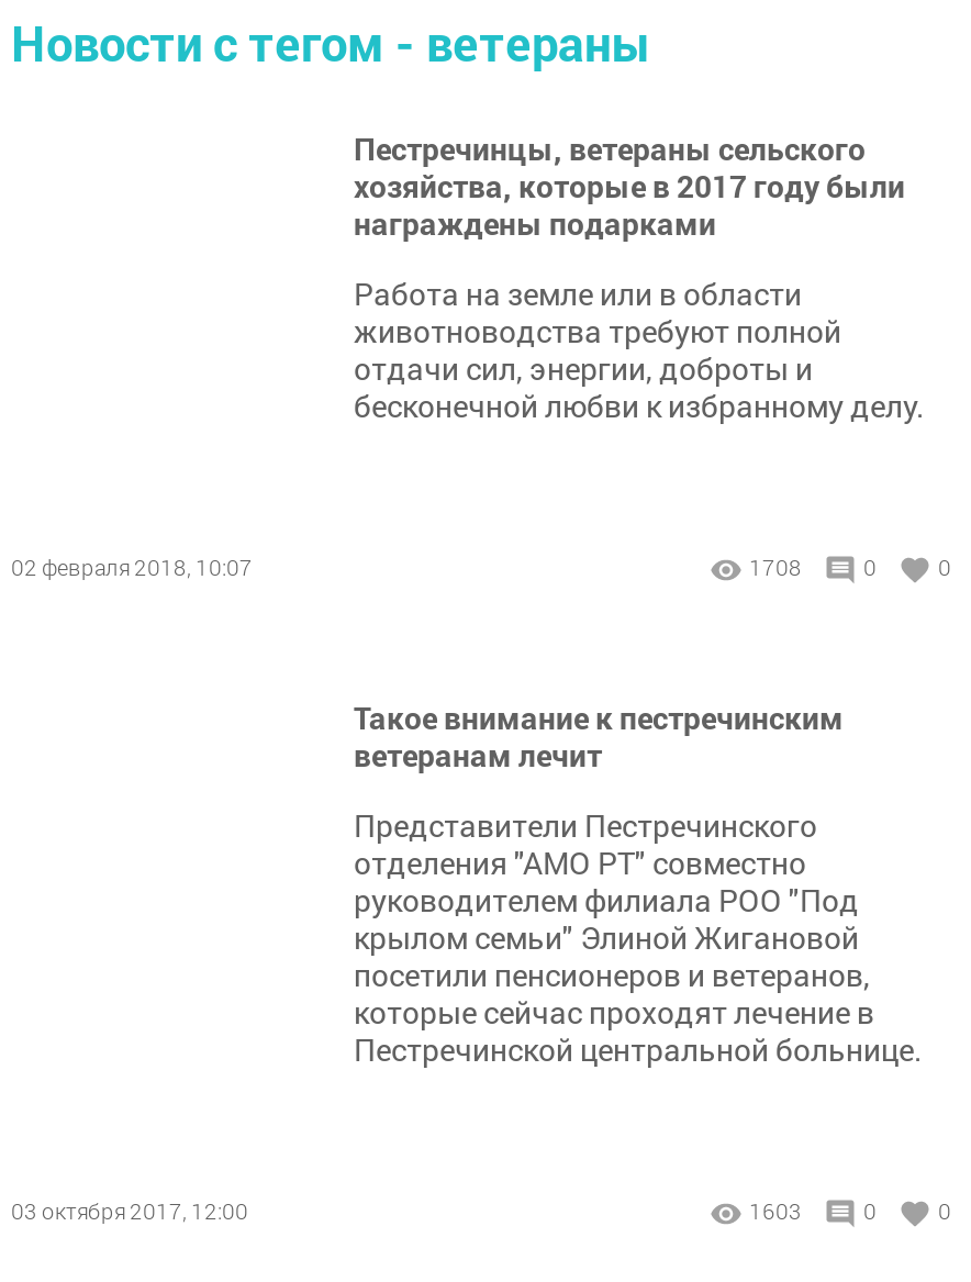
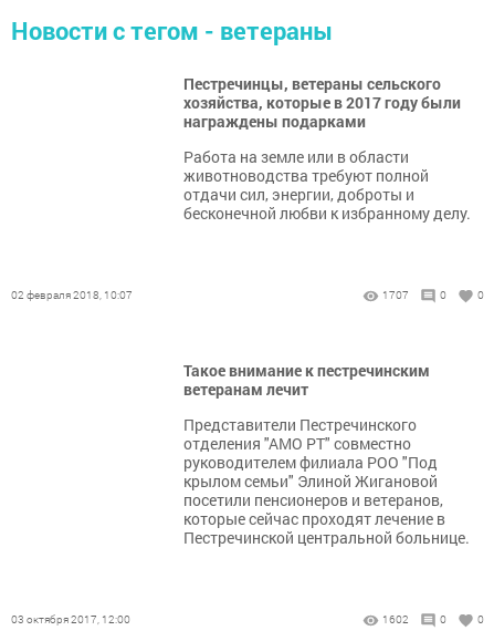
[749,554,802,583] 1708 -> [382,288,409,303] 1707
[749,1198,802,1227] 1603 -> [382,613,409,627] 1602

